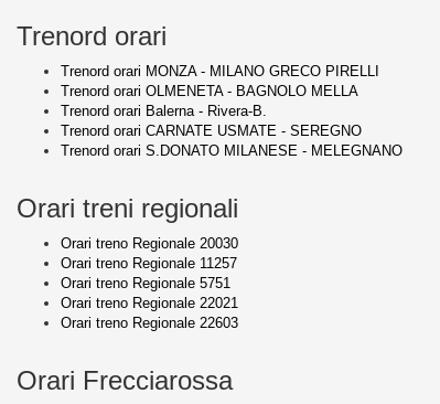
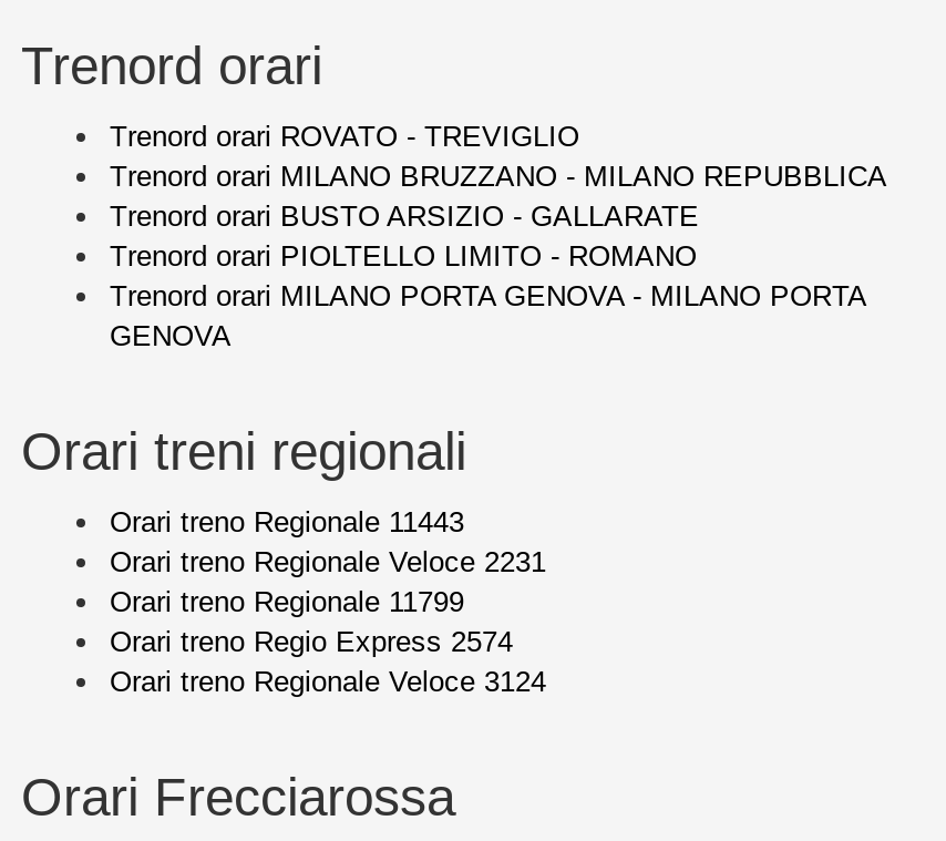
[61,62,403,158] Trenord orari MONZA - MILANO GRECO PIRELLI | Trenord orari OLMENETA - BAGNOLO MELLA | Trenord orari Balerna - Rivera-B. | Trenord orari CARNATE USMATE - SEREGNO | Trenord orari S.DONATO MILANESE - MELEGNANO -> [110,119,887,351] Trenord orari ROVATO - TREVIGLIO | Trenord orari MILANO BRUZZANO - MILANO REPUBBLICA | Trenord orari BUSTO ARSIZIO - GALLARATE | Trenord orari PIOLTELLO LIMITO - ROMANO | Trenord orari MILANO PORTA GENOVA - MILANO PORTA | GENOVA
[61,235,238,331] Orari treno Regionale 20030 | Orari treno Regionale 11257 | Orari treno Regionale 5751 | Orari treno Regionale 22021 | Orari treno Regionale 22603 -> [110,504,546,697] Orari treno Regionale 11443 | Orari treno Regionale Veloce 2231 | Orari treno Regionale 11799 | Orari treno Regio Express 2574 | Orari treno Regionale Veloce 3124

